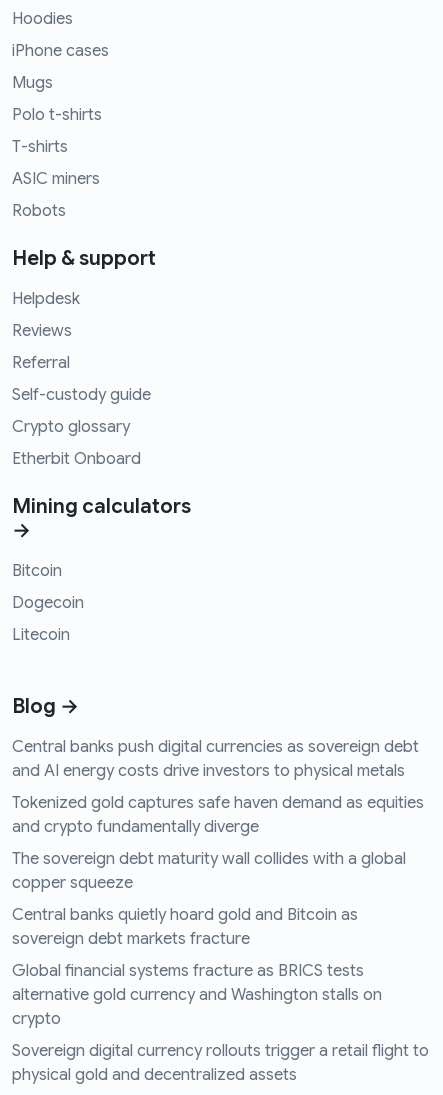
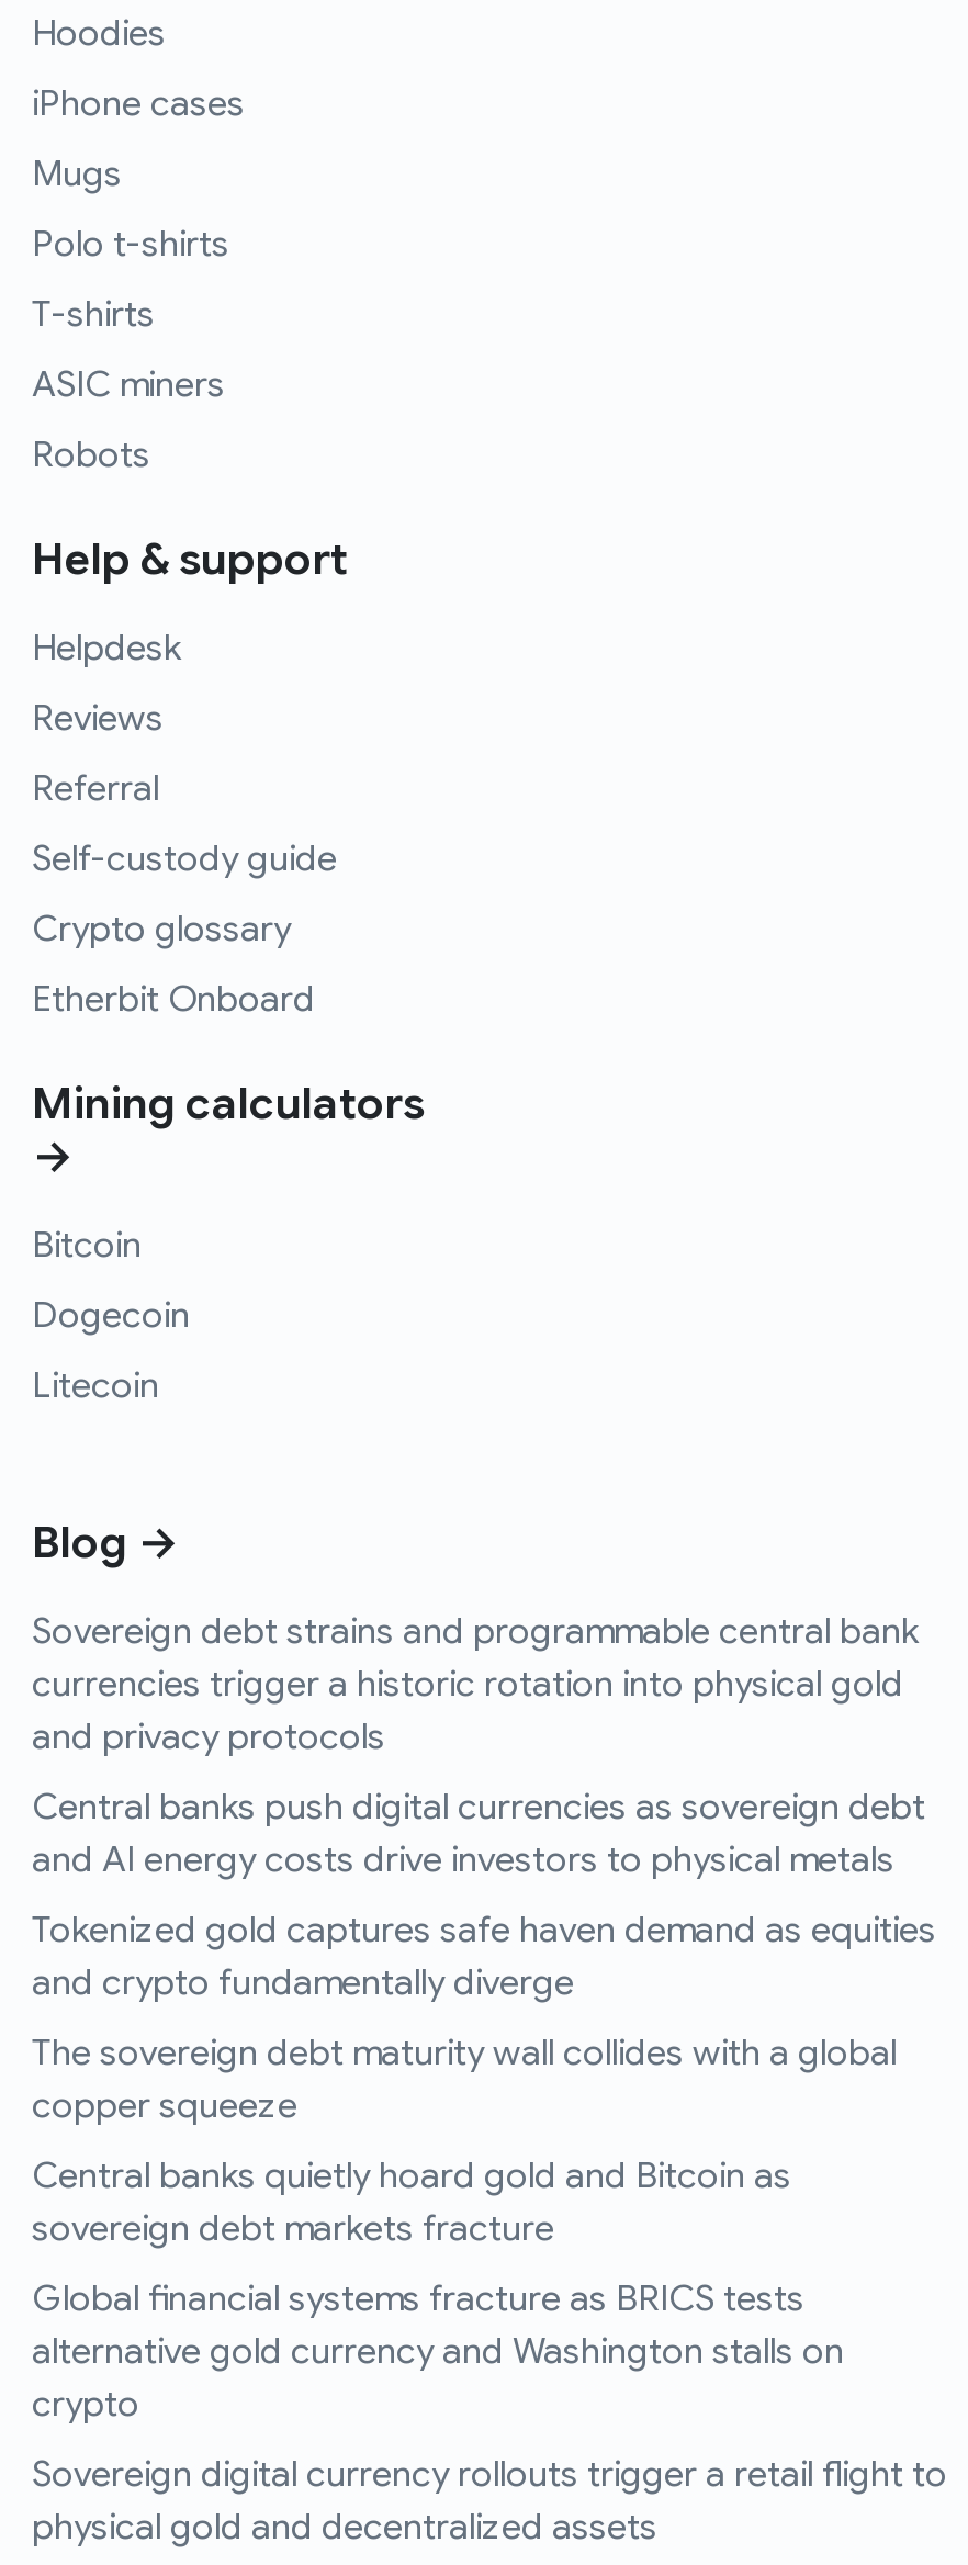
none -> [32,1611,919,1760] Sovereign debt strains and programmable central bank | currencies trigger a historic rotation into physical gold | and privacy protocols

